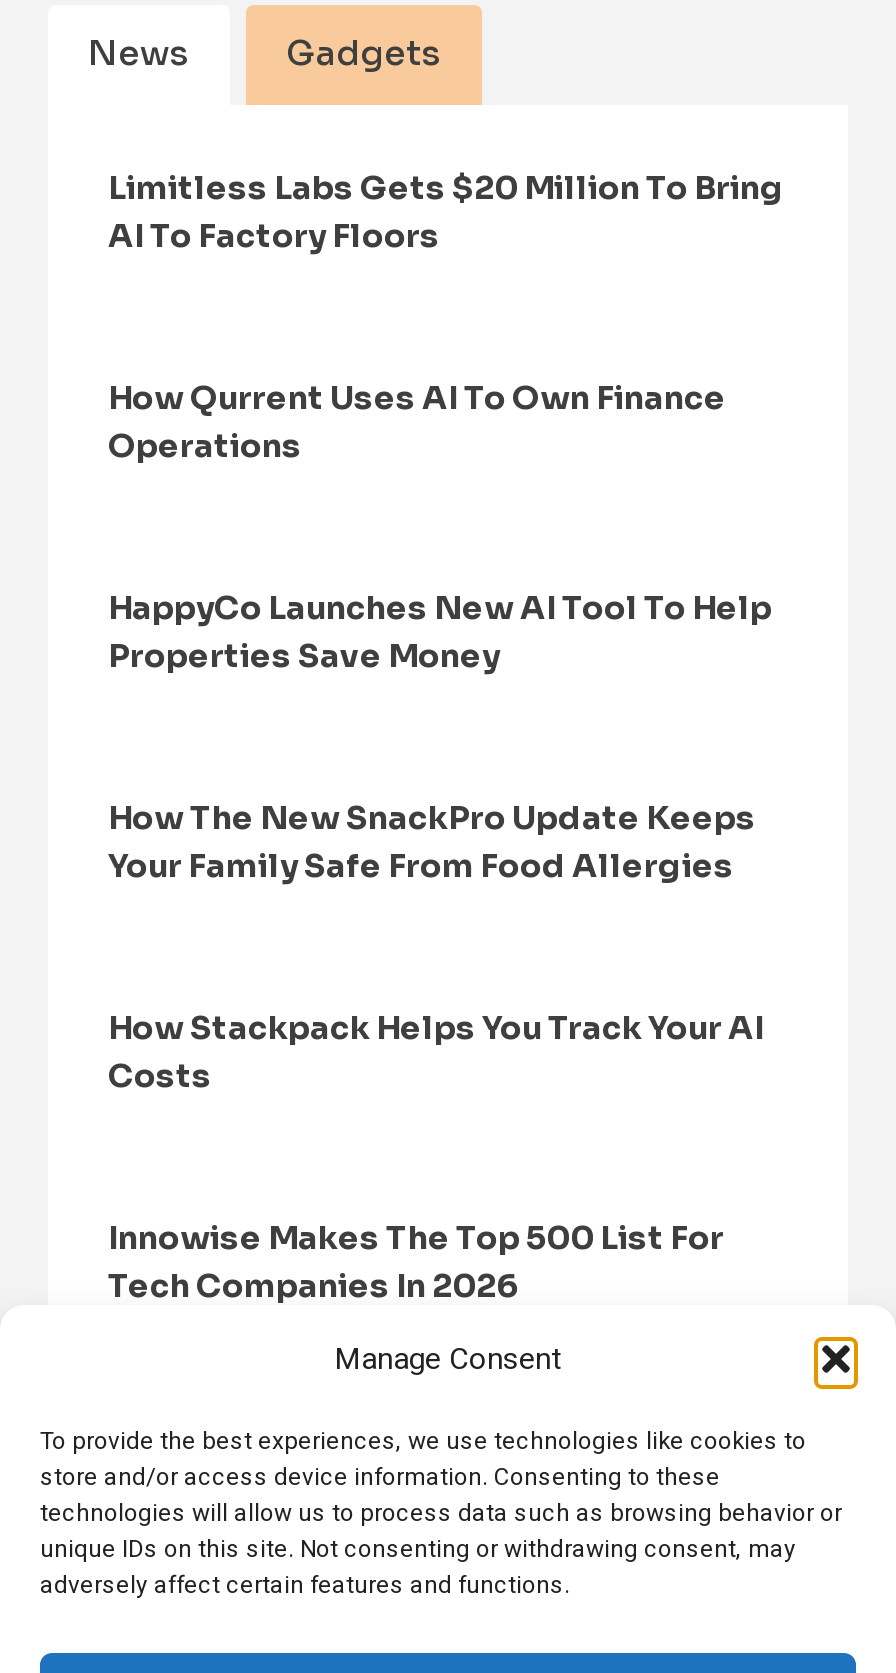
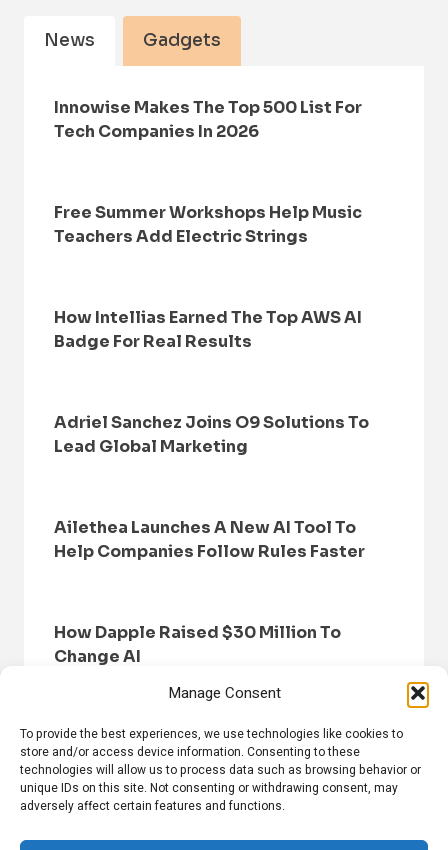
[108,168,784,258] Limitless Labs Gets $20 Million To Bring | AI To Factory Floors -> none
[108,378,726,468] How Qurrent Uses AI To Own Finance | Operations -> none
[108,588,772,678] HappyCo Launches New AI Tool To Help | Properties Save Money -> none
[108,798,756,888] How The New SnackPro Update Keeps | Your Family Safe From Food Allergies -> none
[108,1008,764,1098] How Stackpack Helps You Track Your AI | Costs -> none
moved [108,1218,724,1308] -> [54,97,362,142]: Innowise Makes The Top 500 List For | Tech Companies In 2026
none -> [54,202,362,247] Free Summer Workshops Help Music | Teachers Add Electric Strings
none -> [54,307,362,352] How Intellias Earned The Top AWS AI | Badge For Real Results
none -> [54,412,369,457] Adriel Sanchez Joins O9 Solutions To | Lead Global Marketing
none -> [54,517,365,562] Ailethea Launches A New AI Tool To | Help Companies Follow Rules Faster
none -> [54,622,341,667] How Dapple Raised $30 Million To | Change AI

